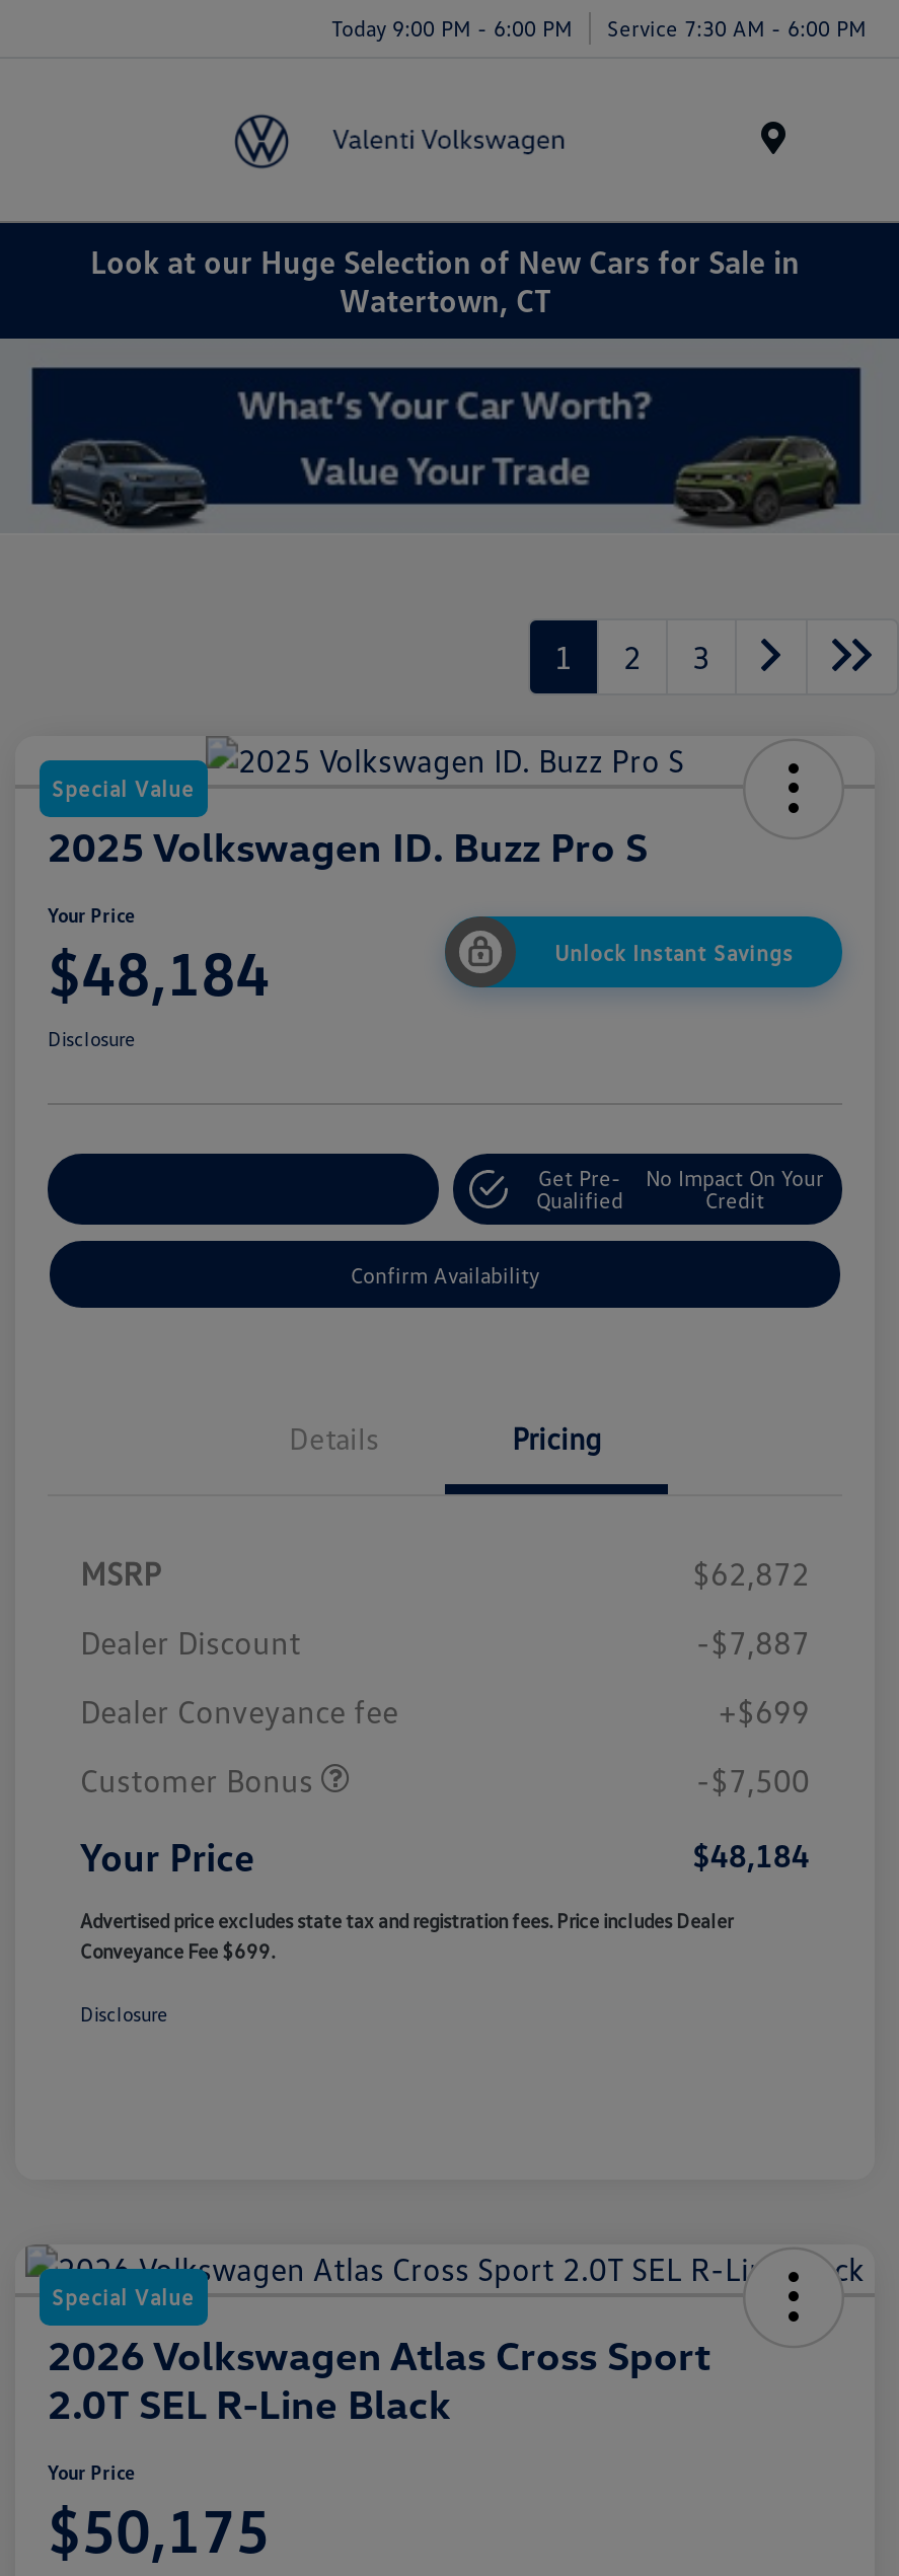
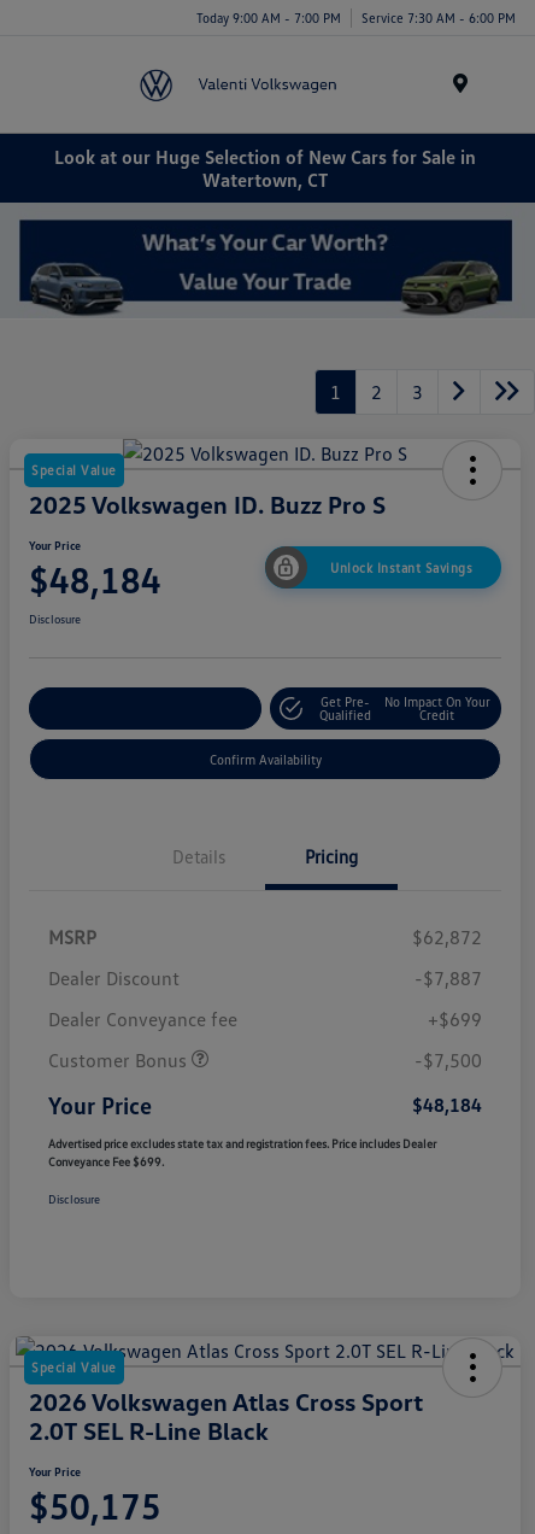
[331,13,867,40] Today 9:00 PM - 6:00 PM Service 7:30 AM - 6:00 PM -> [196,9,516,25] Today 9:00 AM - 7:00 PM Service 7:30 AM - 6:00 PM

